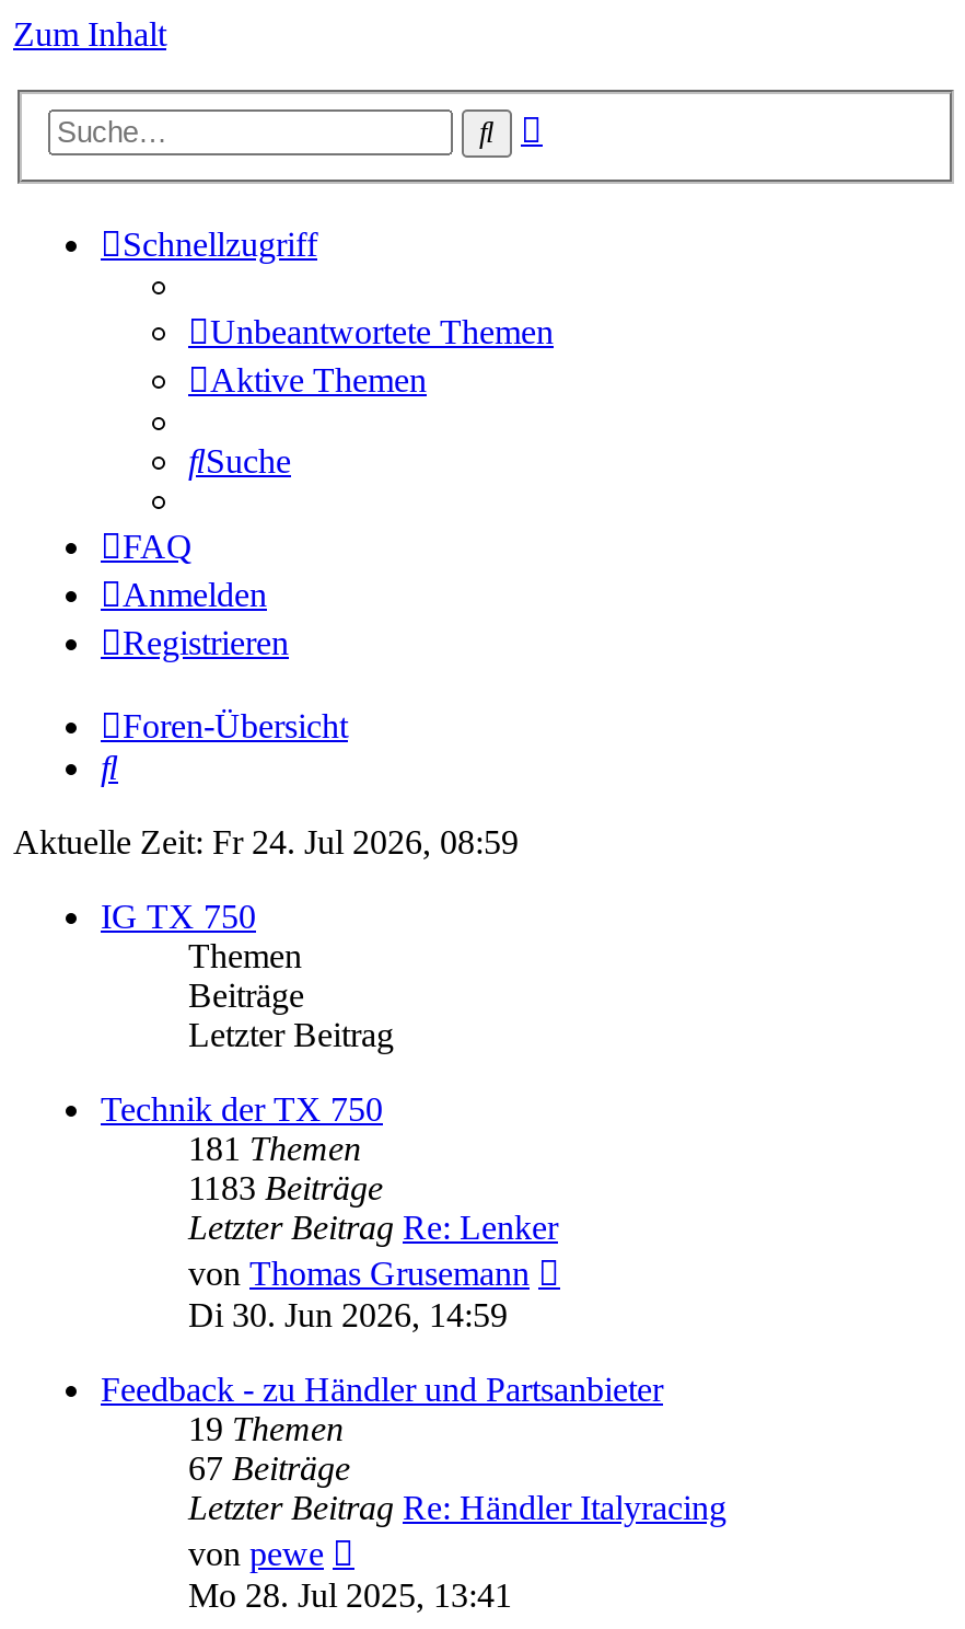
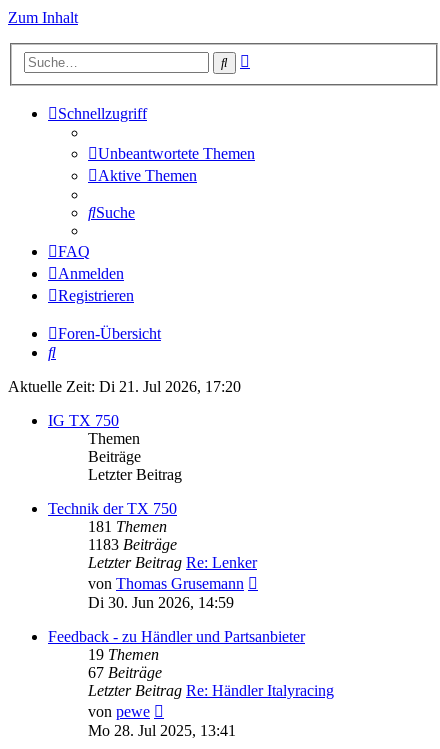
[13,824,519,862] Aktuelle Zeit: Fr 24. Jul 2026, 08:59 -> [8,378,241,395] Aktuelle Zeit: Di 21. Jul 2026, 17:20

